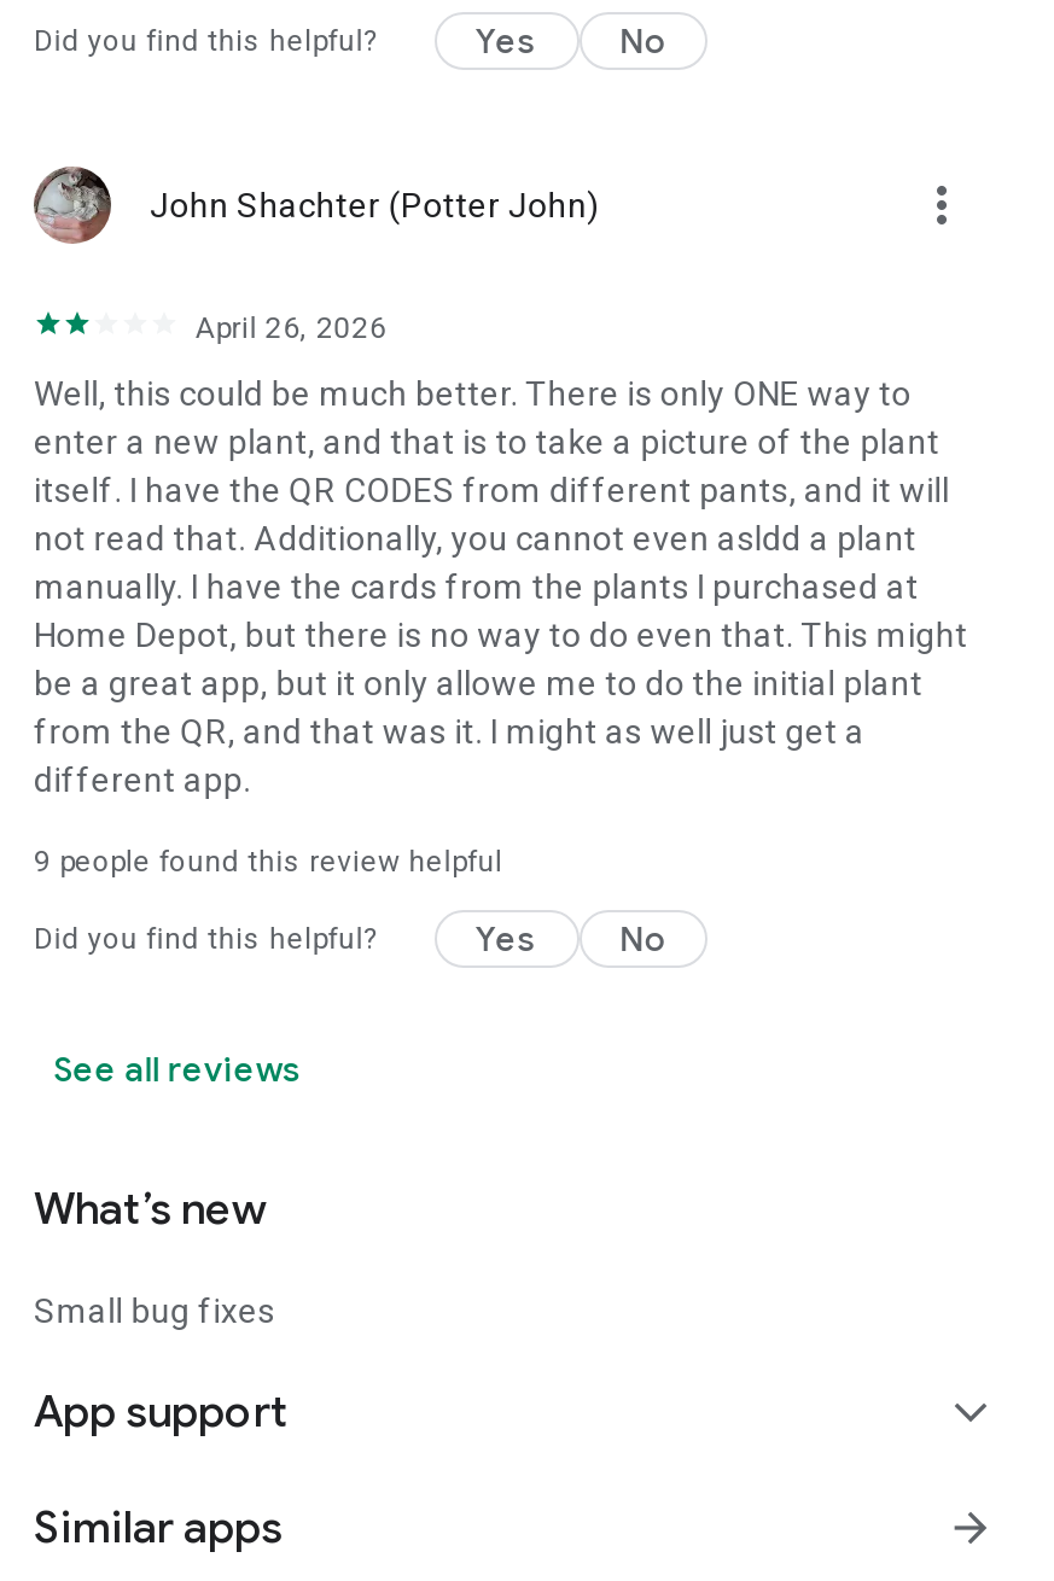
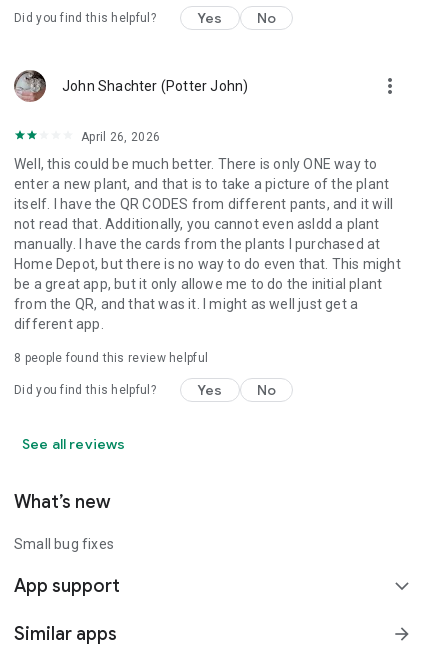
[34,845,503,879] 9 people found this review helpful -> [14,351,208,365] 8 people found this review helpful

